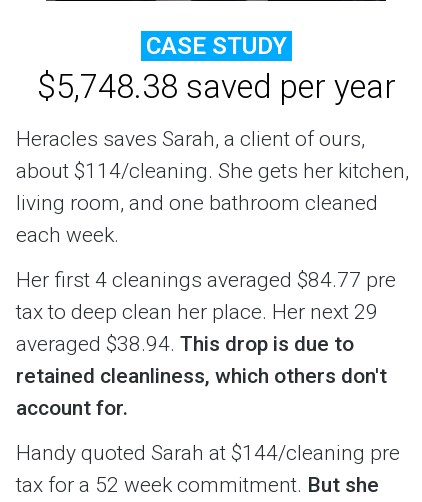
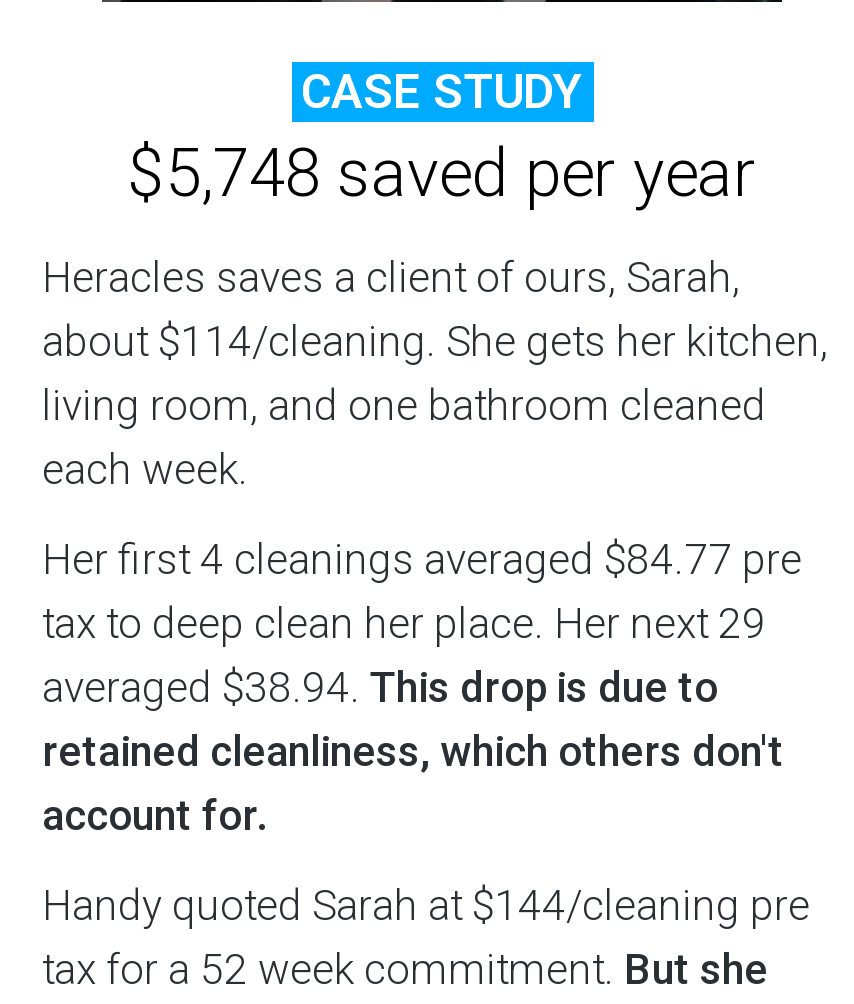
[36,67,395,106] $5,748.38 saved per year -> [127,134,757,212] $5,748 saved per year
[16,127,365,151] Heracles saves Sarah, a client of ours, -> [42,254,740,302] Heracles saves a client of ours, Sarah,

